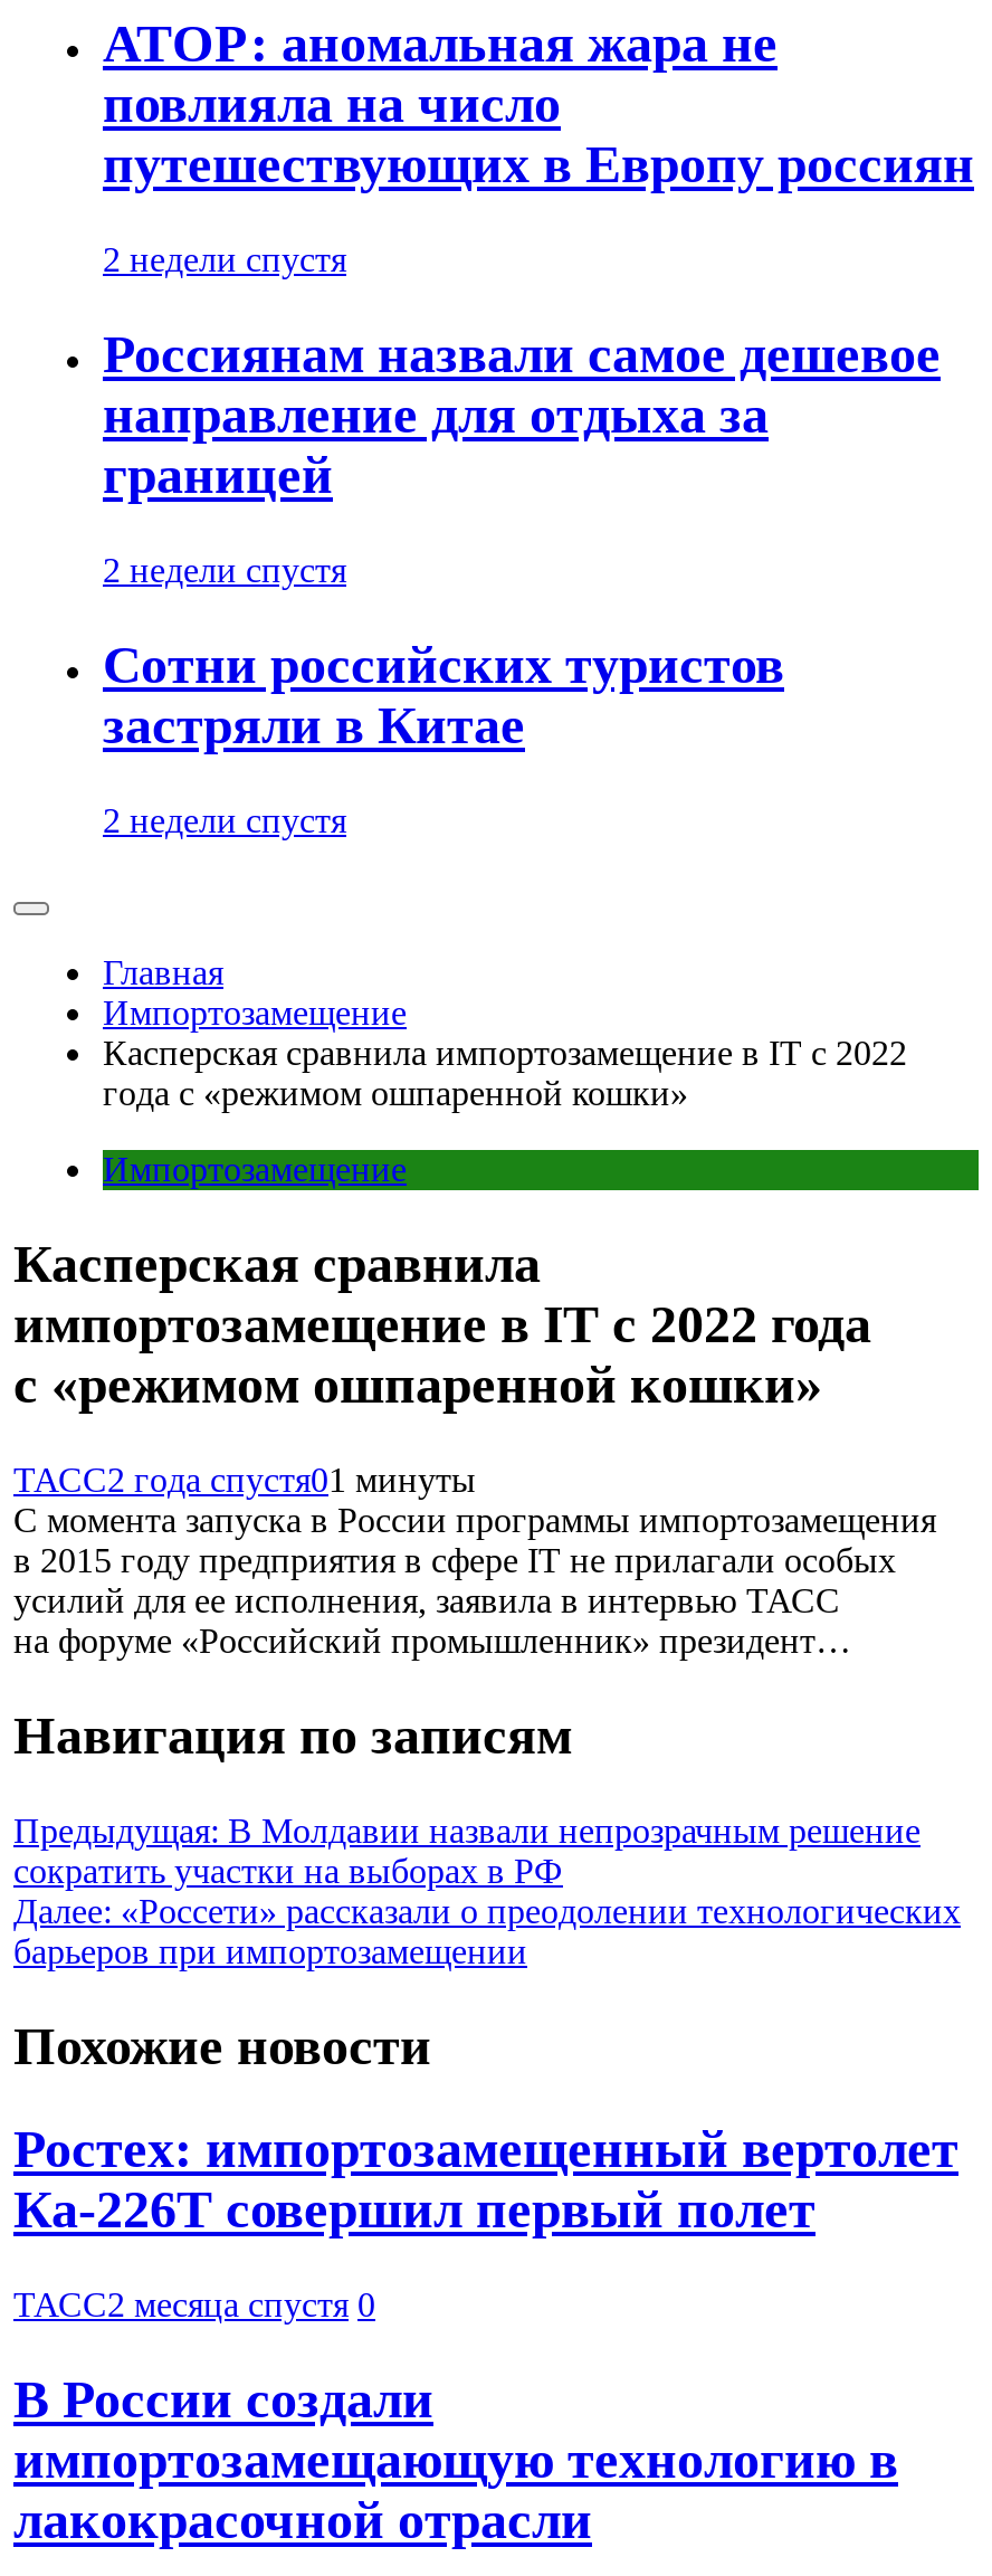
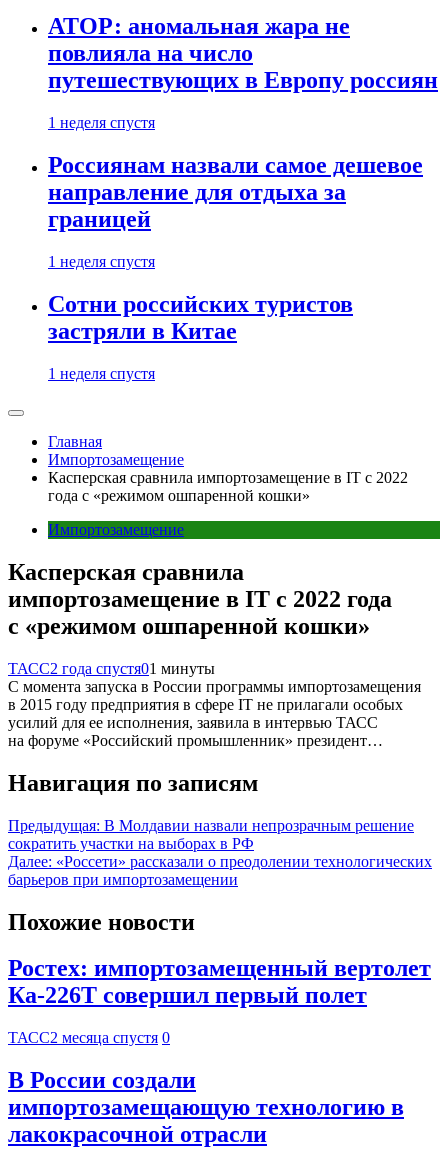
[103,241,346,279] 2 недели спустя -> [48,114,155,131] 1 неделя спустя
[103,551,346,589] 2 недели спустя -> [48,253,155,270] 1 неделя спустя
[103,801,346,839] 2 недели спустя -> [48,365,155,382] 1 неделя спустя

